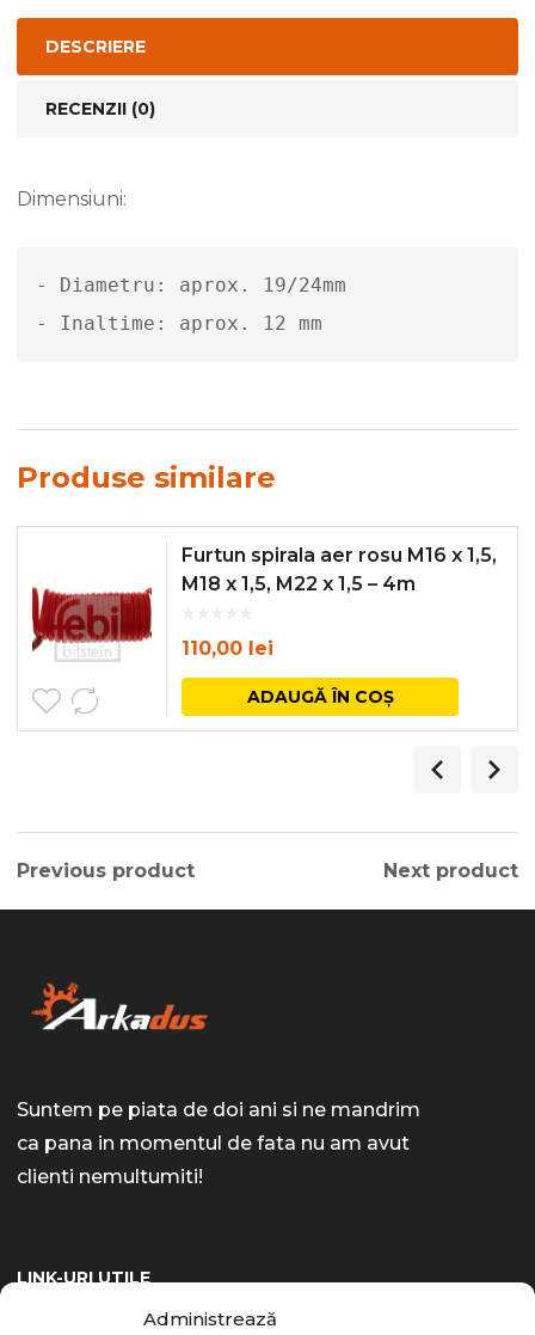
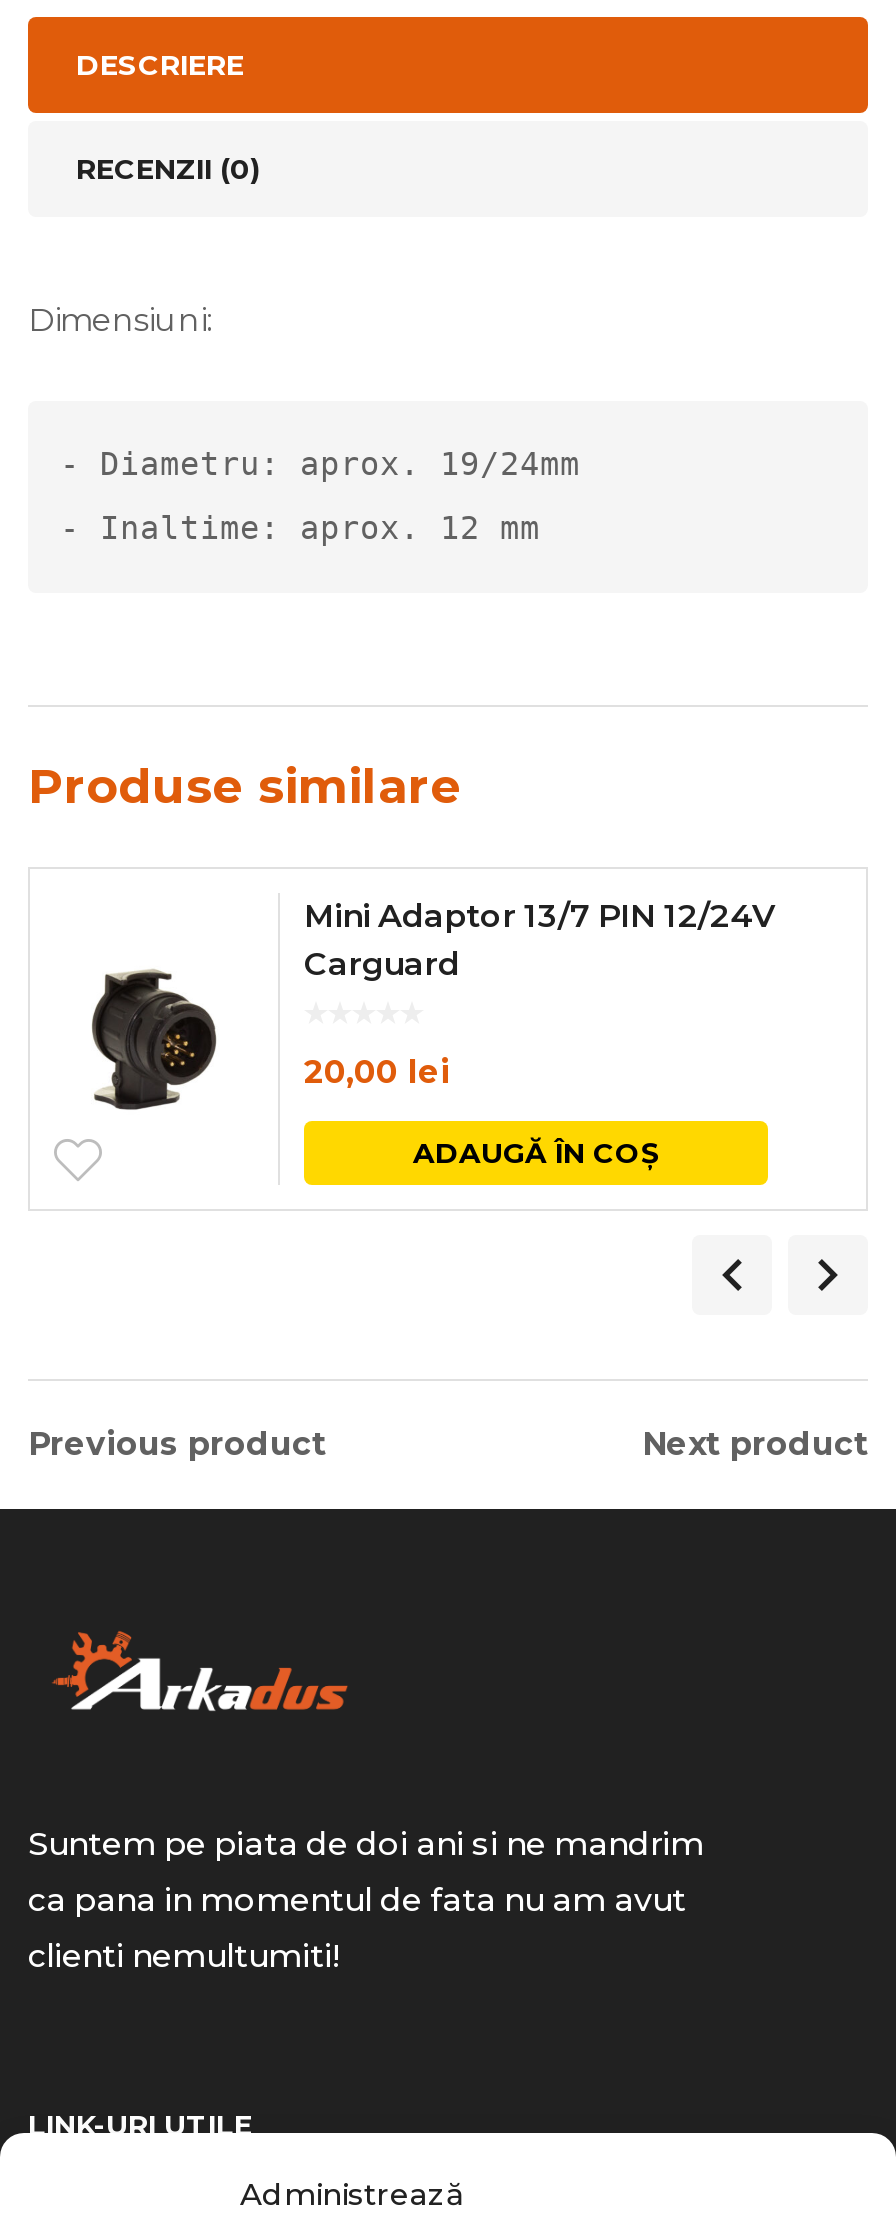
[31,544,497,670] [image] | Furtun spirala aer rosu M16 x 1,5, | M18 x 1,5, M22 x 1,5 – 4m -> [54,897,776,1111] [image] | Mini Adaptor 13/7 PIN 12/24V | Carguard
[182,637,273,659] 110,00 lei -> [304,1052,450,1090] 20,00 lei

